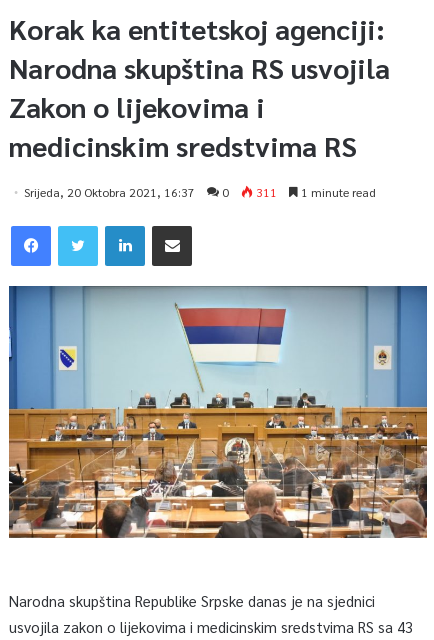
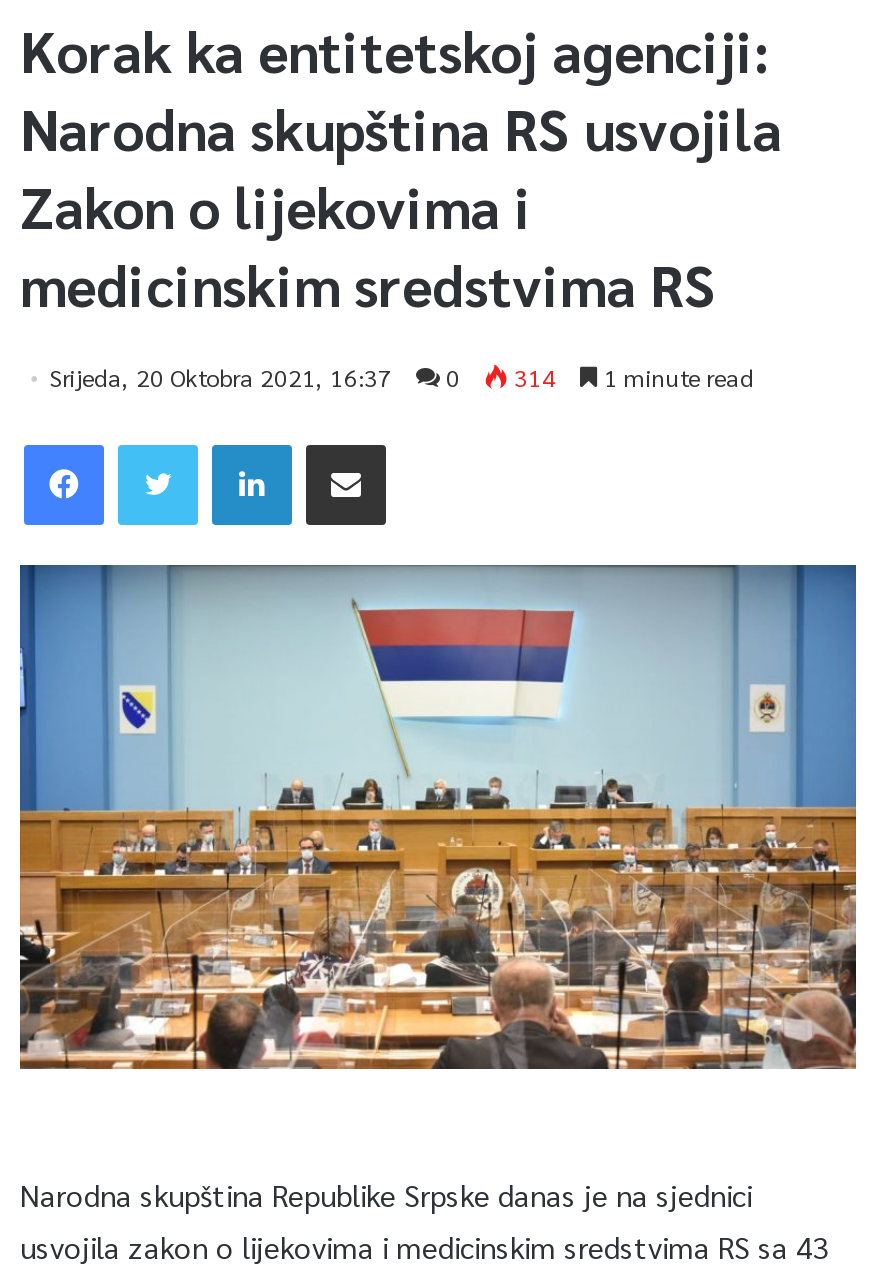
[24,184,376,200] Srijeda, 20 Oktobra 2021, 16:37 0 311 1 minute read -> [50,360,754,392] Srijeda, 20 Oktobra 2021, 16:37 0 314 1 minute read

